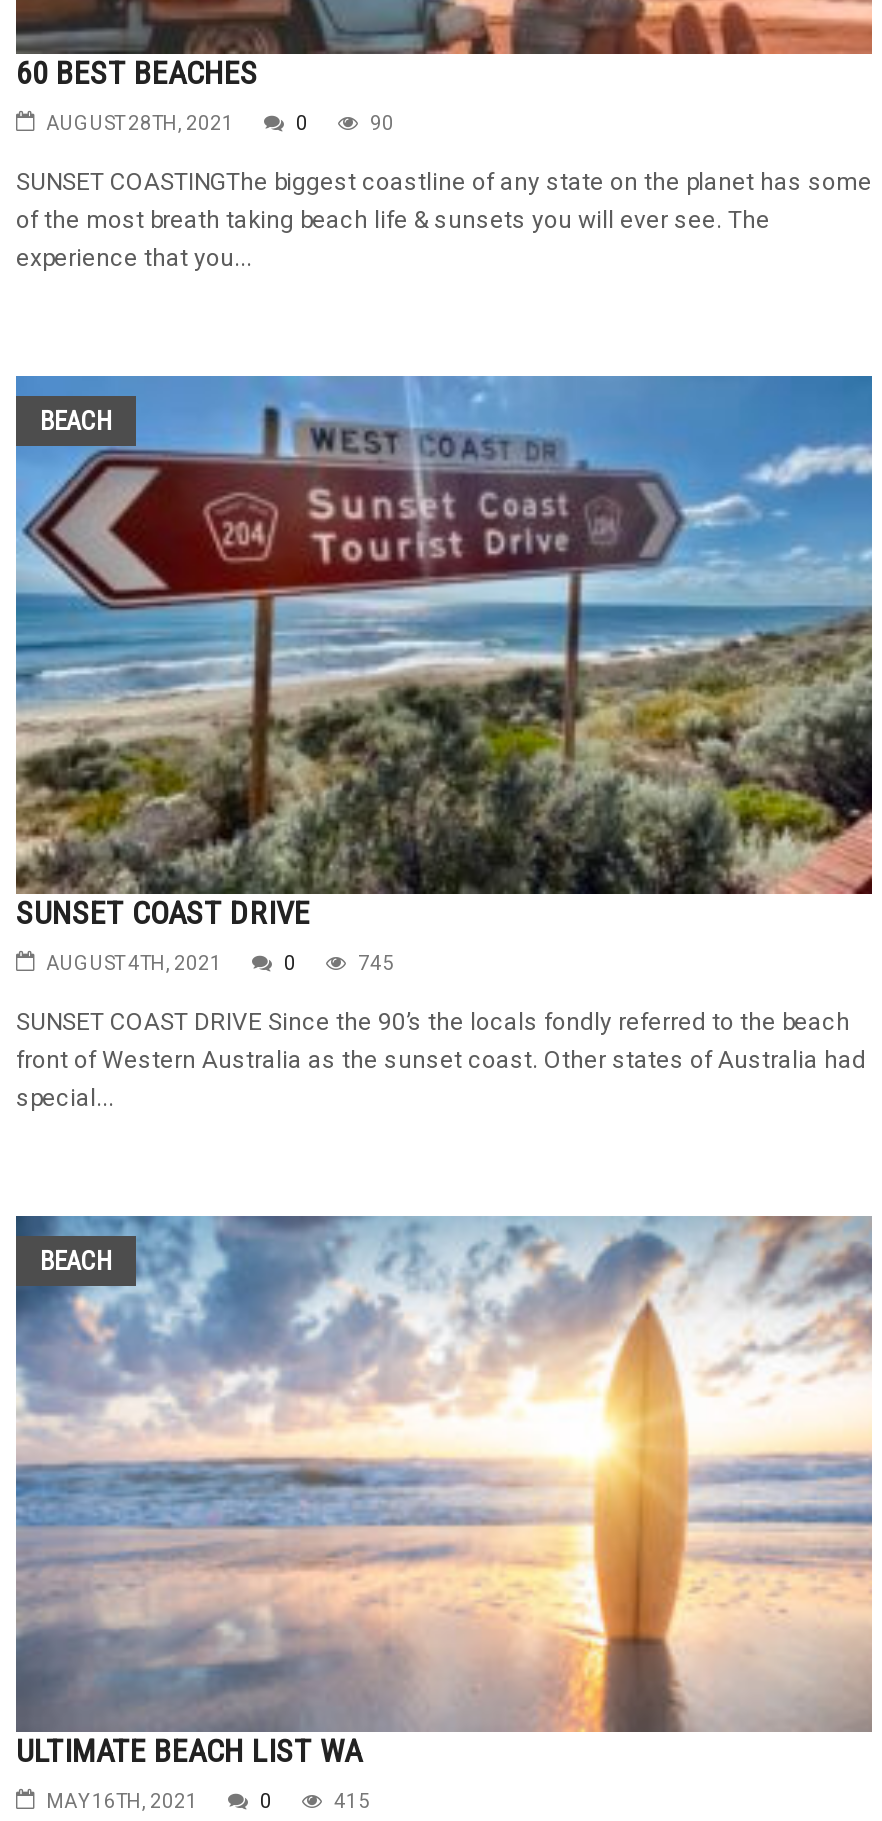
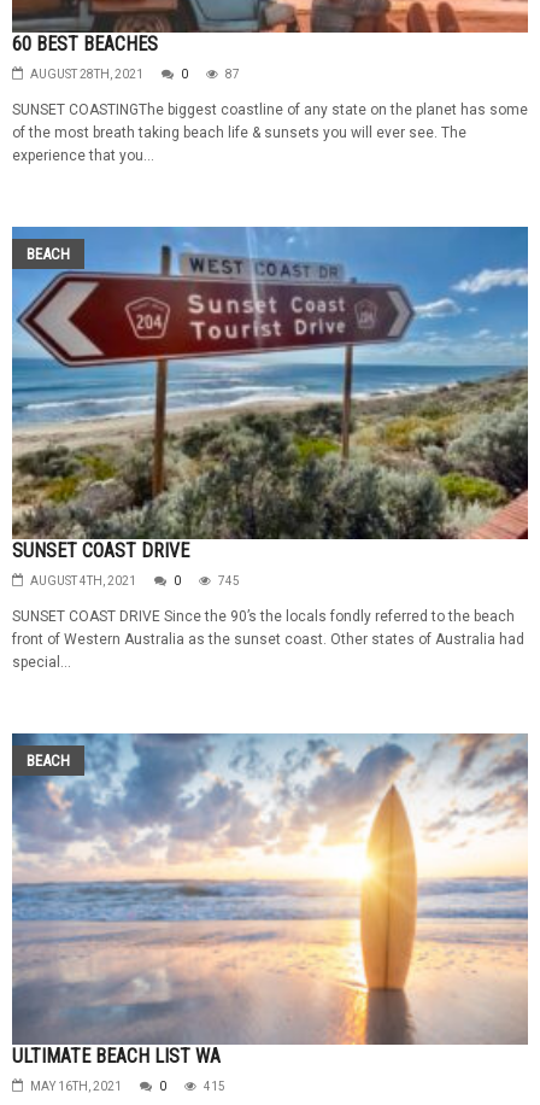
[370,113,394,135] 90 -> [225,68,240,81] 87

